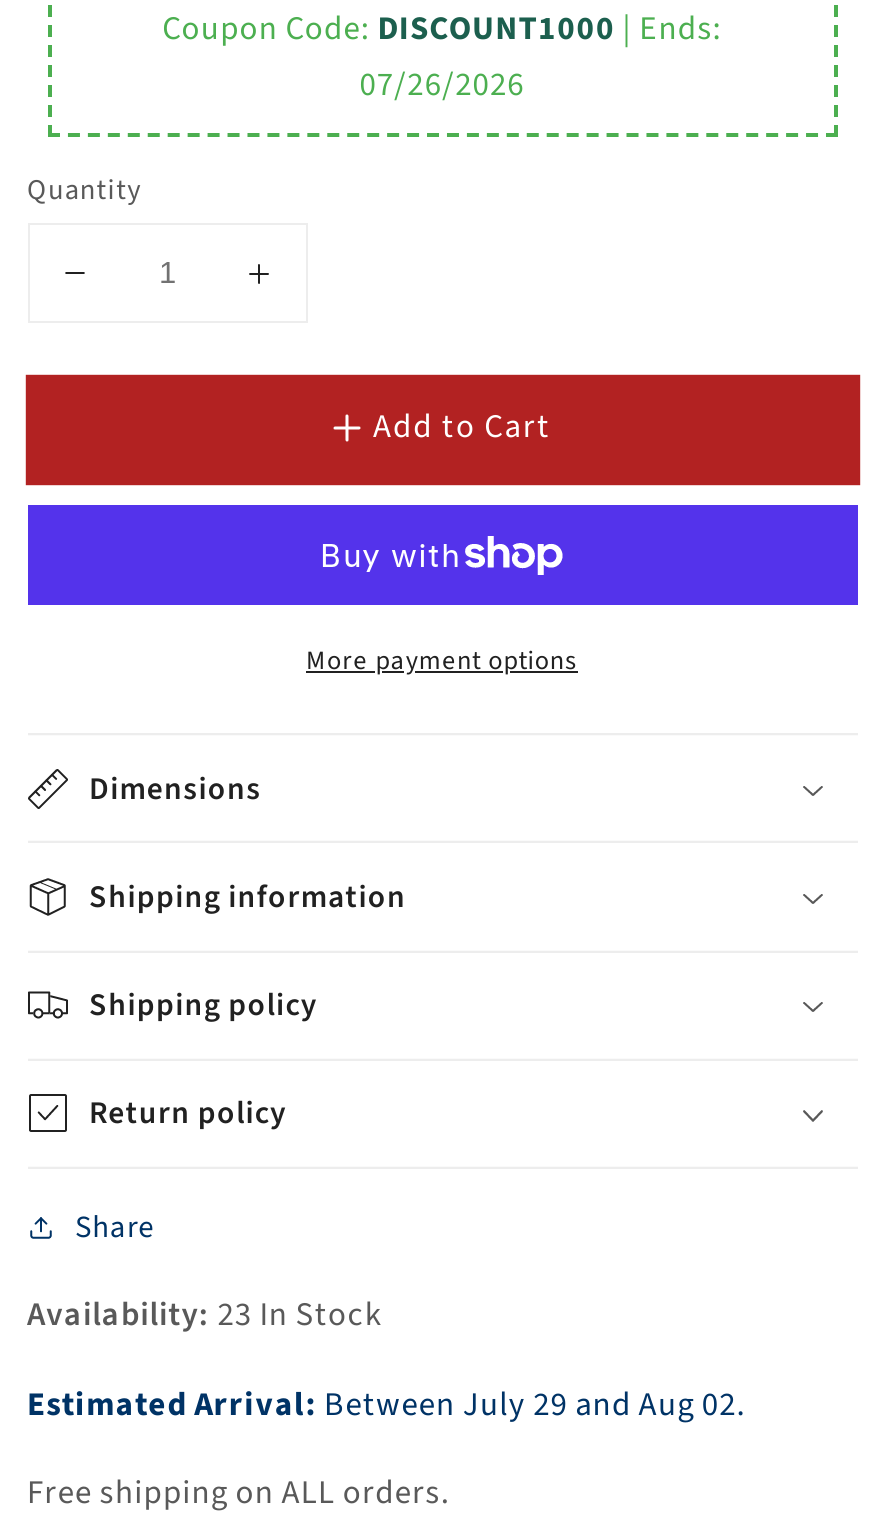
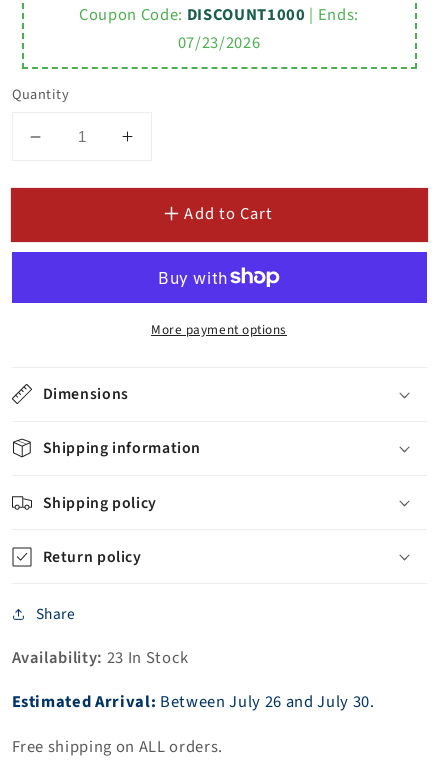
[359,62,525,110] 07/26/2026 -> [178,31,260,55] 07/23/2026
[27,1380,746,1428] Estimated Arrival: Between July 29 and Aug 02. -> [11,690,375,714] Estimated Arrival: Between July 26 and July 30.

